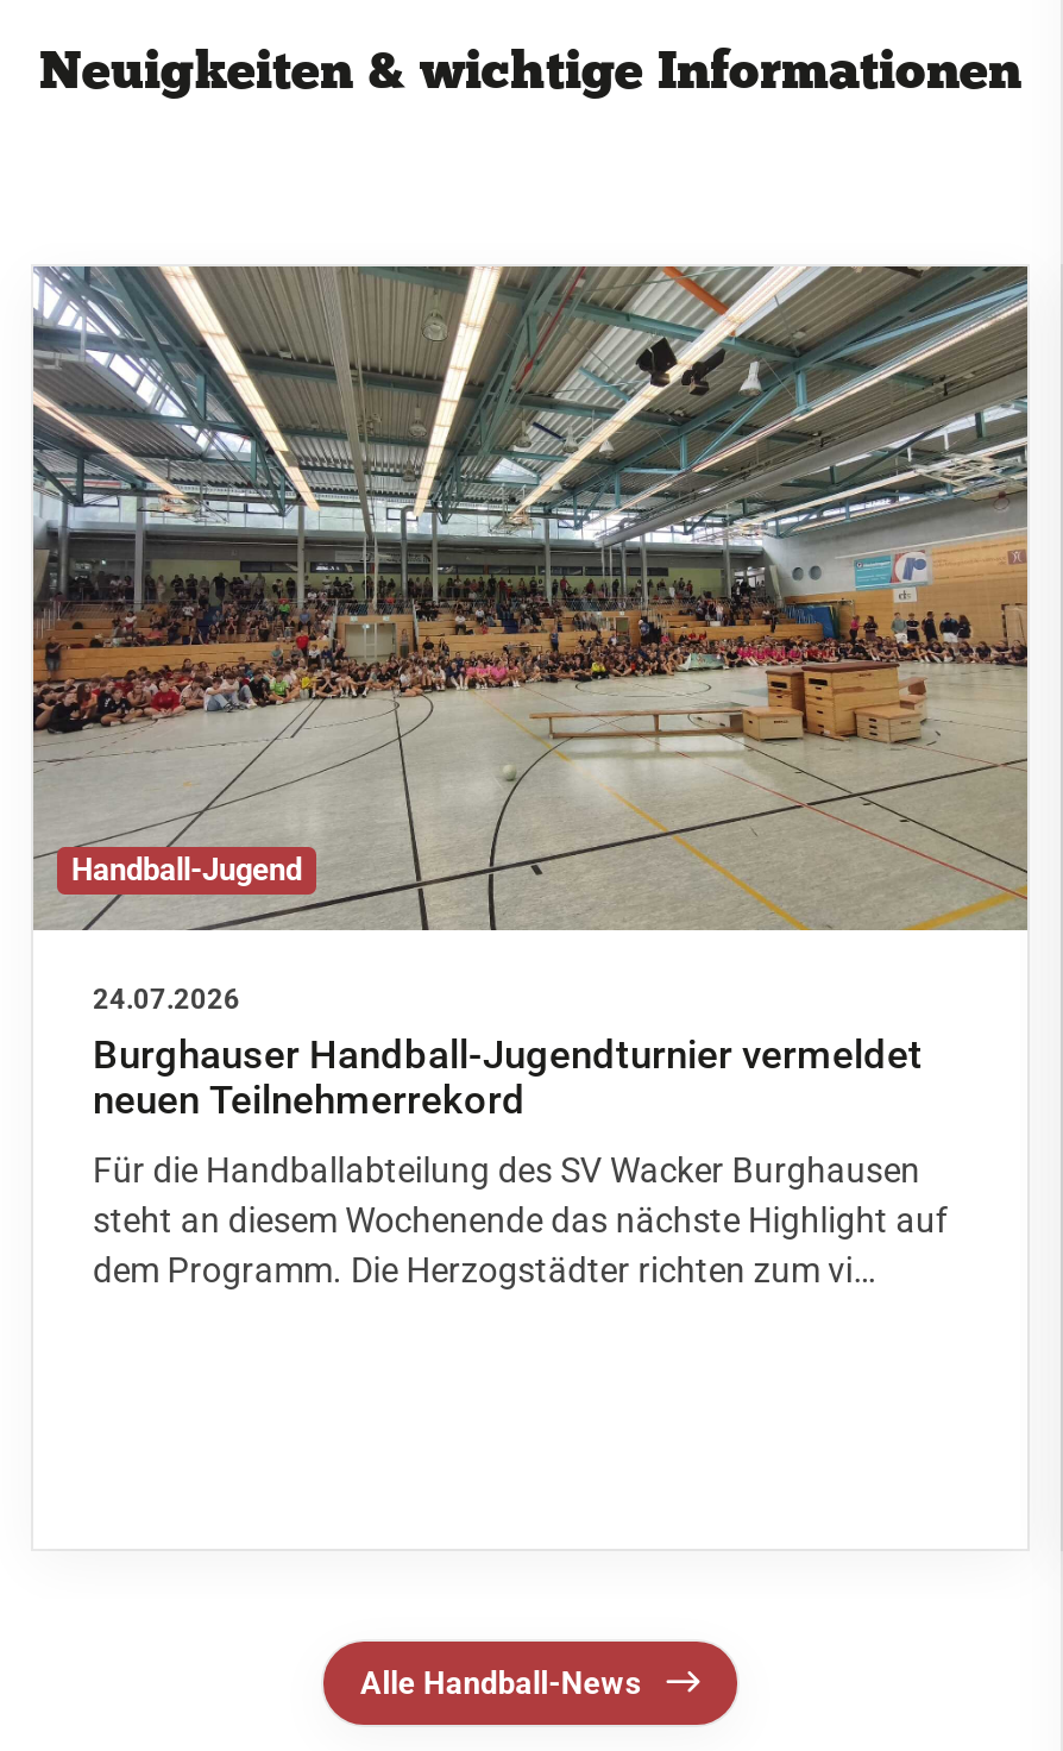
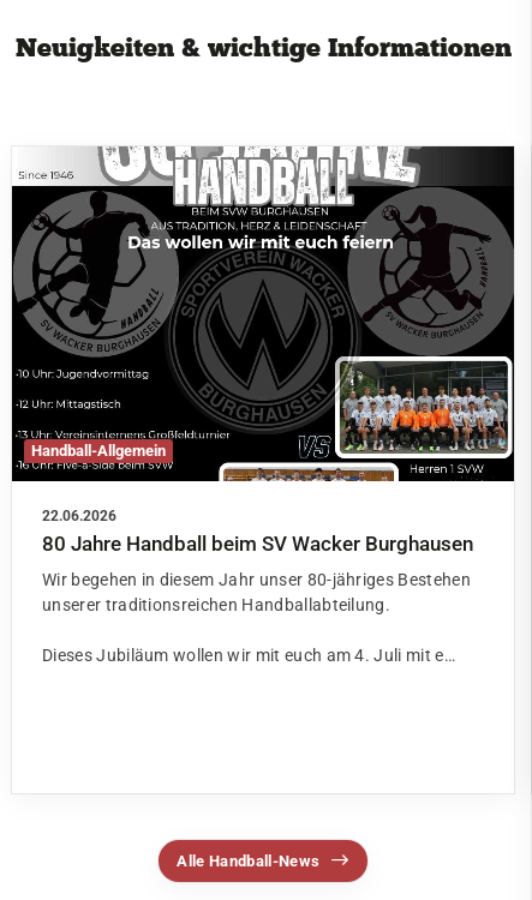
[31,264,1030,933] [image] | Handball-Jugend -> [11,146,515,482] [image] | Handball-Allgemein
[93,982,948,1291] 24.07.2026 | Burghauser Handball-Jugendturnier vermeldet | neuen Teilnehmerrekord | Für die Handballabteilung des SV Wacker Burghausen | steht an diesem Wochenende das nächste Highlight auf | dem Programm. Die Herzogstädter richten zum vi… -> [42,507,473,666] 22.06.2026 | 80 Jahre Handball beim SV Wacker Burghausen | Wir begehen in diesem Jahr unser 80-jähriges Bestehen | unserer traditionsreichen Handballabteilung. | Dieses Jubiläum wollen wir mit euch am 4. Juli mit e…

